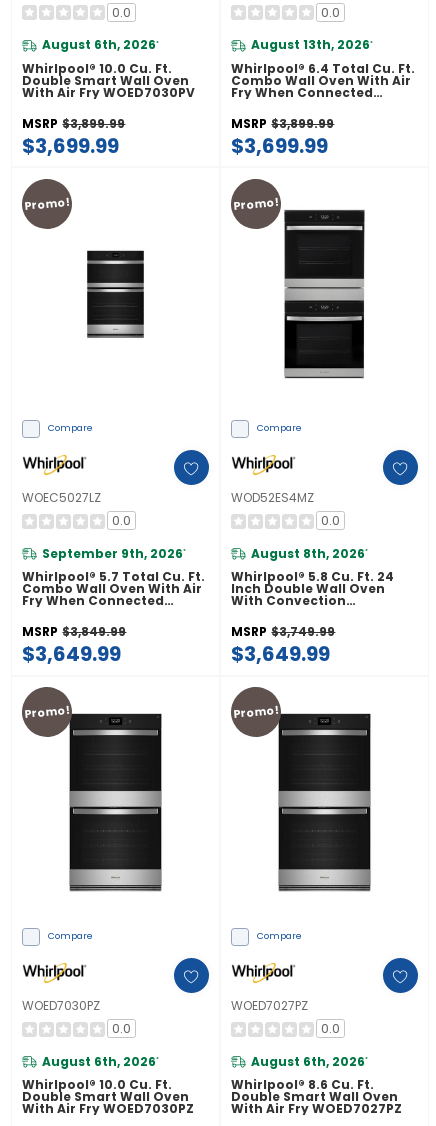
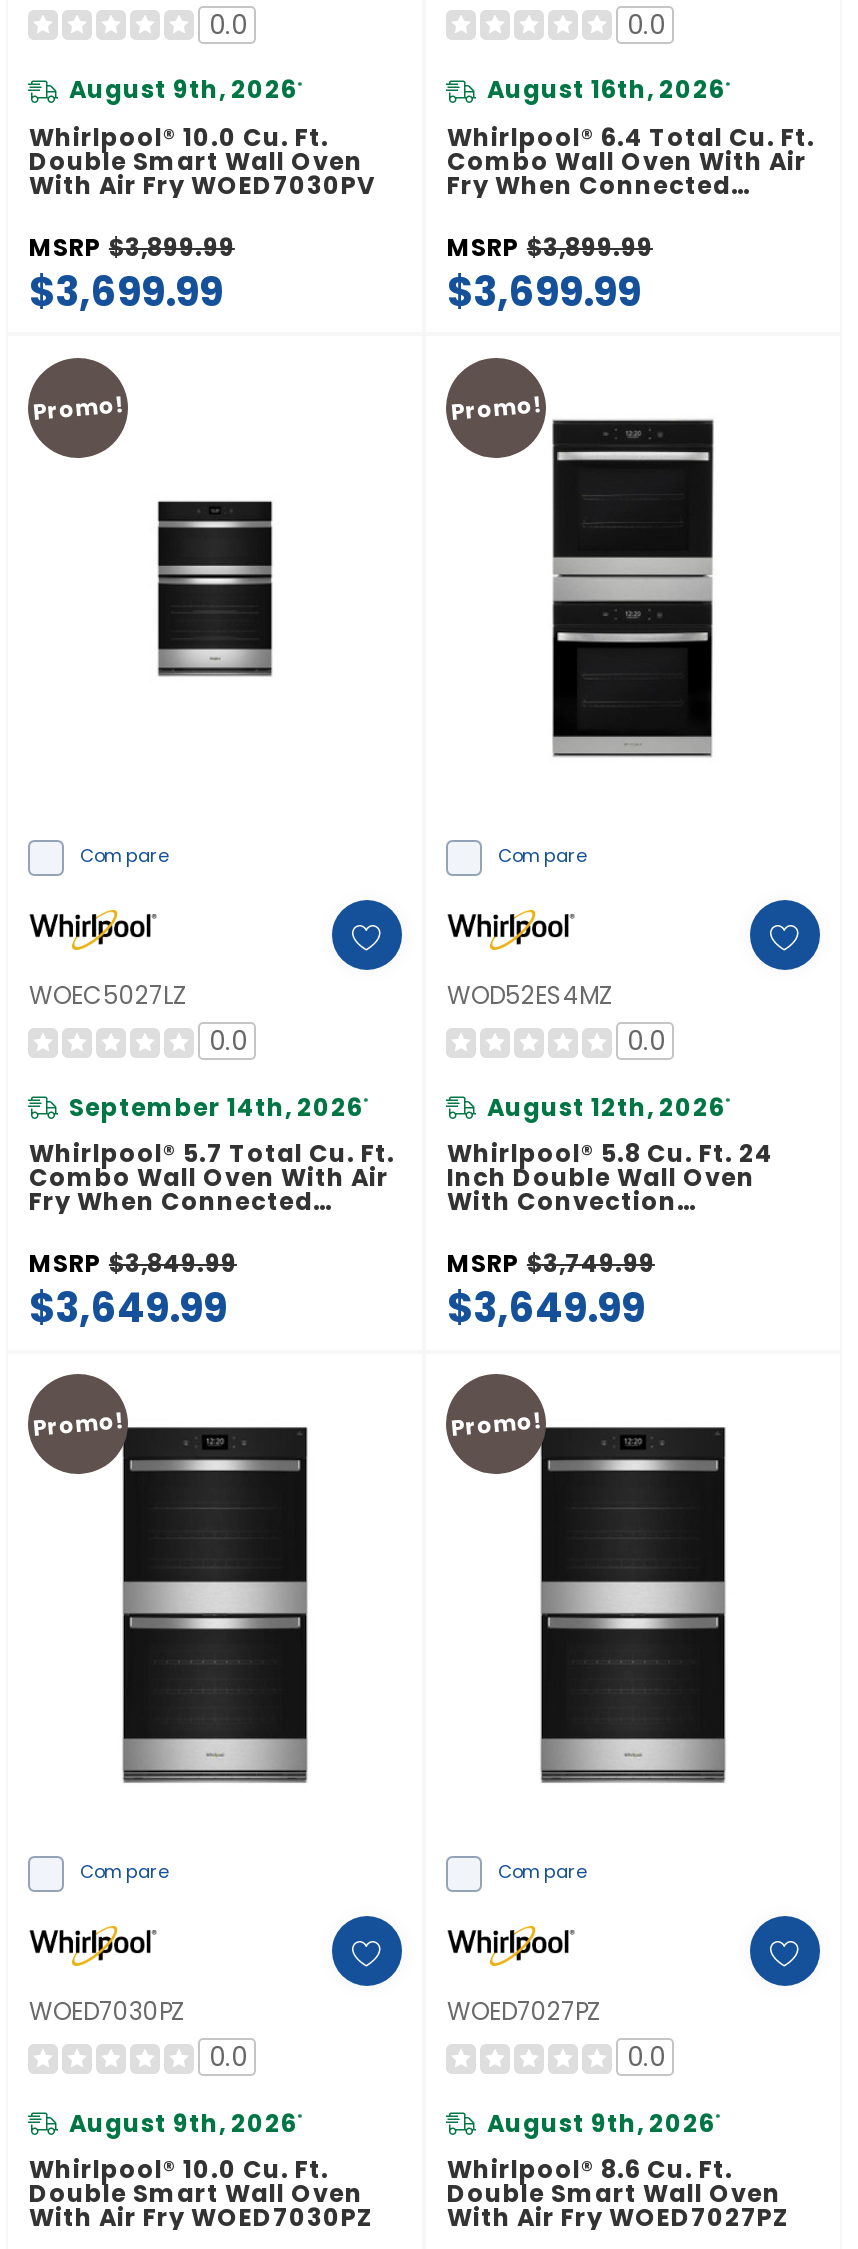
[42,36,159,53] August 6th, 2026* -> [69,73,303,107] August 9th, 2026*
[251,36,373,53] August 13th, 2026* -> [487,73,731,107] August 16th, 2026*
[42,545,186,562] September 9th, 2026* -> [69,1089,369,1123] September 14th, 2026*
[251,545,368,562] August 8th, 2026* -> [487,1089,731,1123] August 12th, 2026*
[42,1053,159,1070] August 6th, 2026* -> [69,2106,303,2140] August 9th, 2026*
[251,1053,368,1070] August 6th, 2026* -> [487,2106,721,2140] August 9th, 2026*

